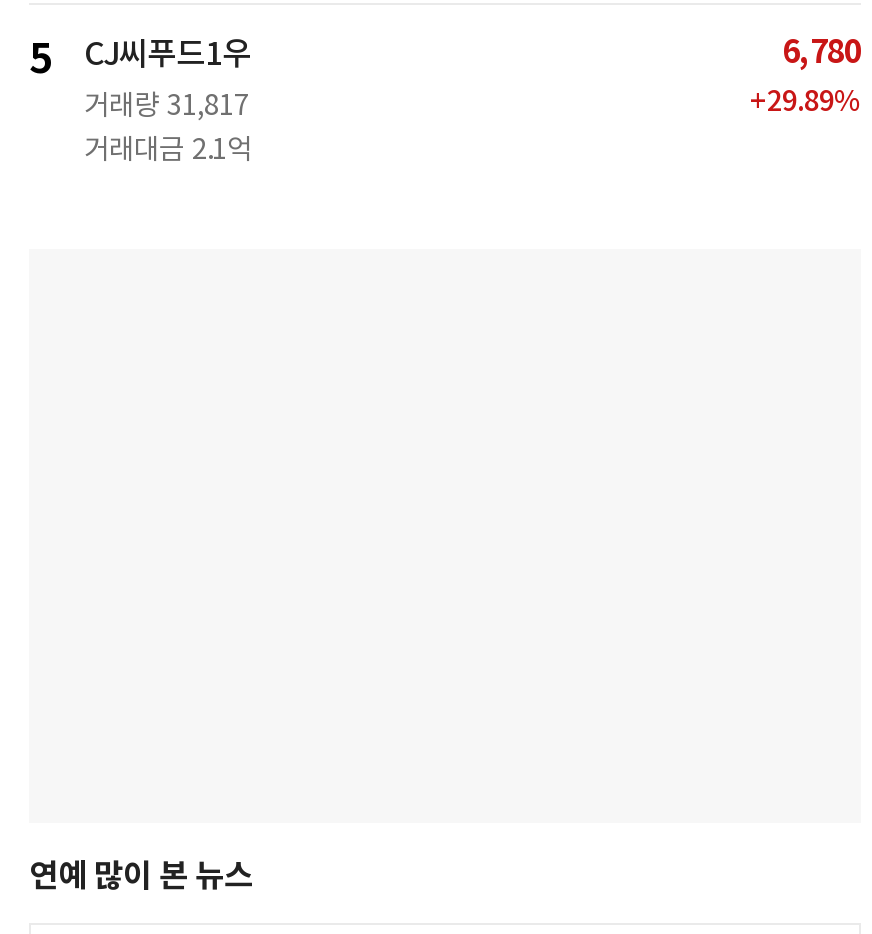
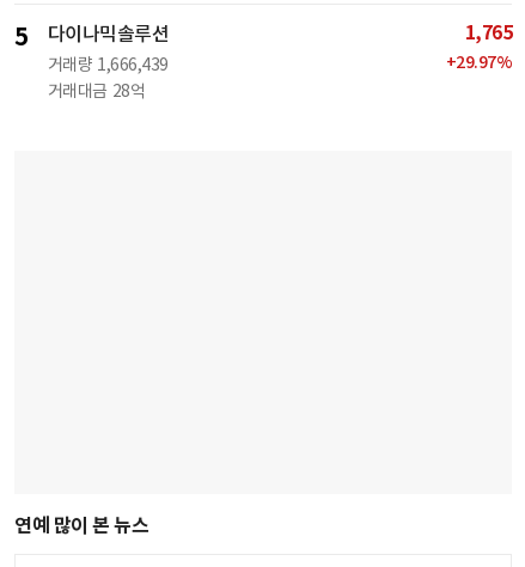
[84,34,252,168] CJ씨푸드1우 | 거래량 31,817 | 거래대금 2.1억 -> [47,22,169,102] 다이나믹솔루션 | 거래량 1,666,439 | 거래대금 28억
[750,32,861,120] 6,780 | +29.89% -> [445,20,512,73] 1,765 | +29.97%

